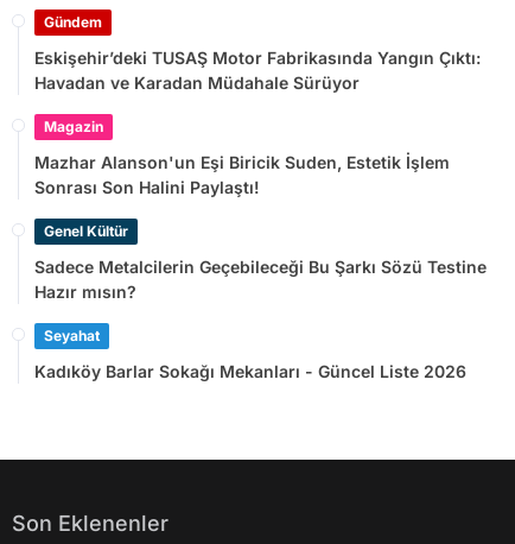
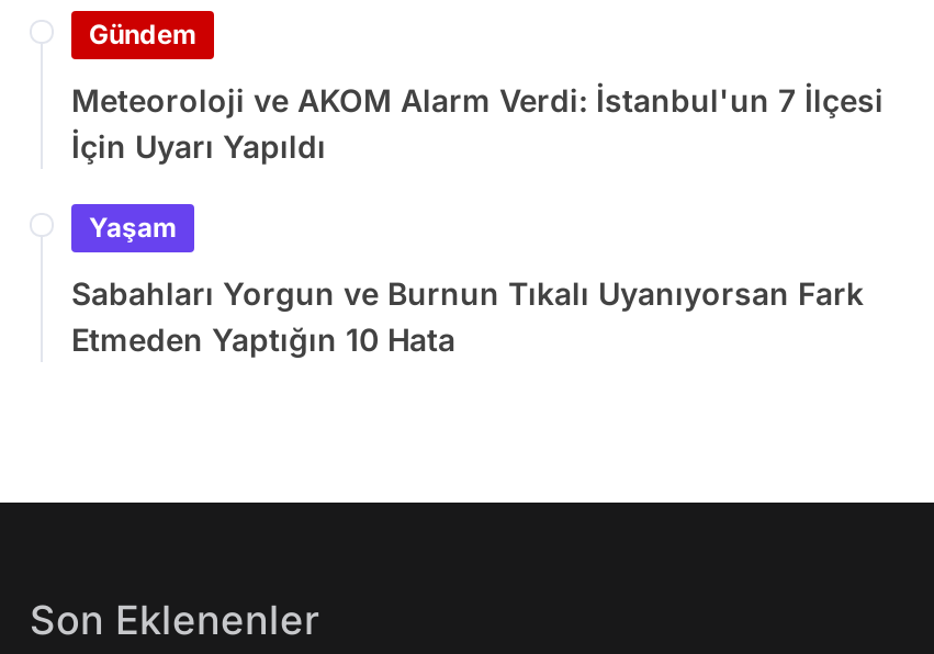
[34,47,487,381] Eskişehir’deki TUSAŞ Motor Fabrikasında Yangın Çıktı: | Havadan ve Karadan Müdahale Sürüyor | Magazin | Mazhar Alanson'un Eşi Biricik Suden, Estetik İşlem | Sonrası Son Halini Paylaştı! | Genel Kültür | Sadece Metalcilerin Geçebileceği Bu Şarkı Sözü Testine | Hazır mısın? | Seyahat | Kadıköy Barlar Sokağı Mekanları - Güncel Liste 2026 -> [71,81,884,357] Meteoroloji ve AKOM Alarm Verdi: İstanbul'un 7 İlçesi | İçin Uyarı Yapıldı | Yaşam | Sabahları Yorgun ve Burnun Tıkalı Uyanıyorsan Fark | Etmeden Yaptığın 10 Hata

